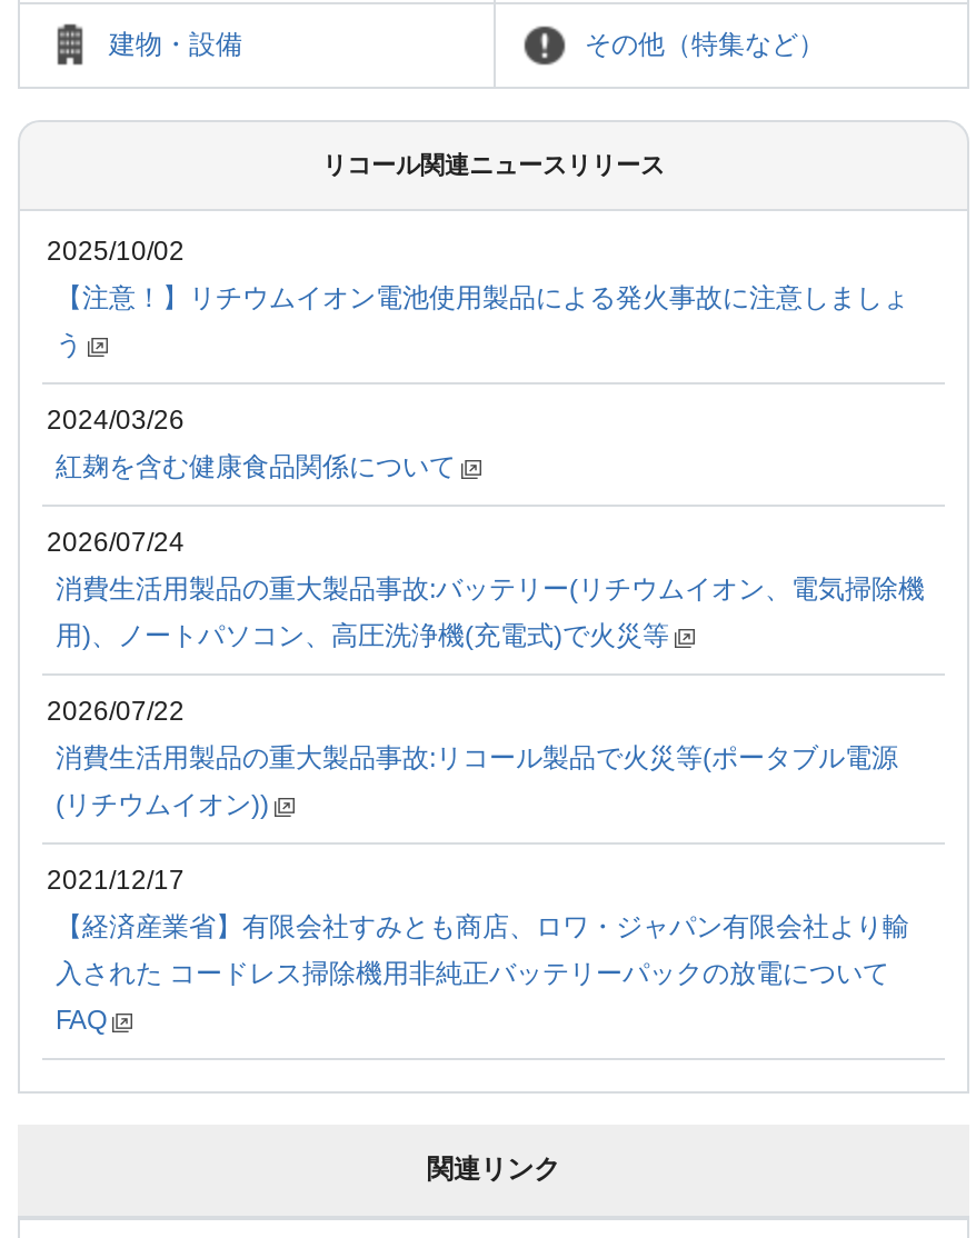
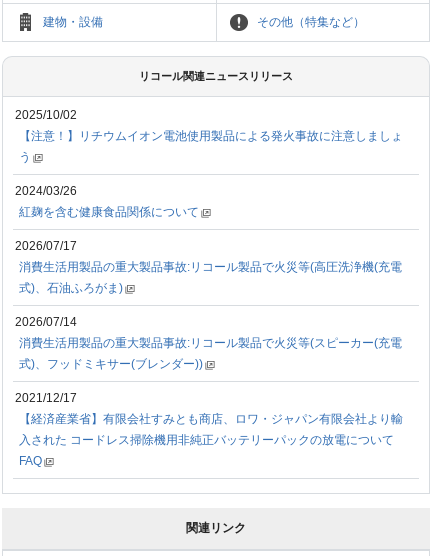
[47,526,185,557] 2026/07/24 -> [15,239,77,253] 2026/07/17
[56,573,925,604] 消費生活用製品の重大製品事故:バッテリー(リチウムイオン、電気掃除機 -> [19,260,402,274] 消費生活用製品の重大製品事故:リコール製品で火災等(高圧洗浄機(充電
[56,620,669,651] 用)、ノートパソコン、高圧洗浄機(充電式)で火災等 -> [19,281,123,295] 式)、石油ふろがま)
[47,695,185,726] 2026/07/22 -> [15,315,77,329] 2026/07/14
[56,742,898,773] 消費生活用製品の重大製品事故:リコール製品で火災等(ポータブル電源 -> [19,336,402,350] 消費生活用製品の重大製品事故:リコール製品で火災等(スピーカー(充電
[56,789,269,820] (リチウムイオン)) -> [19,357,203,371] 式)、フッドミキサー(ブレンダー))

